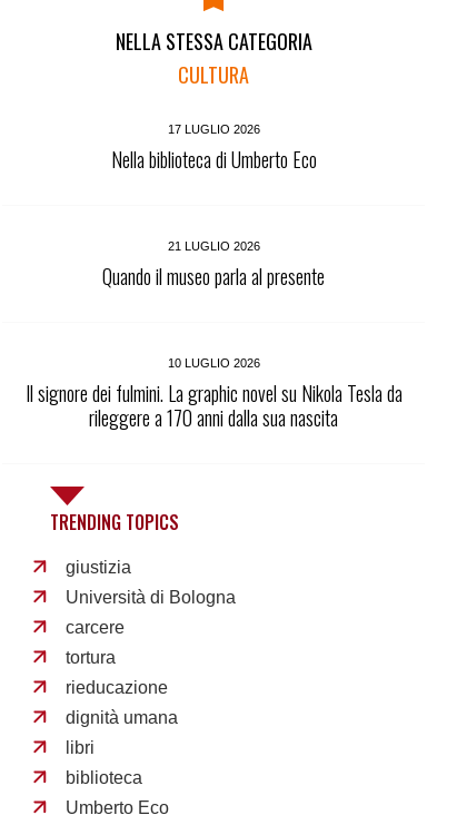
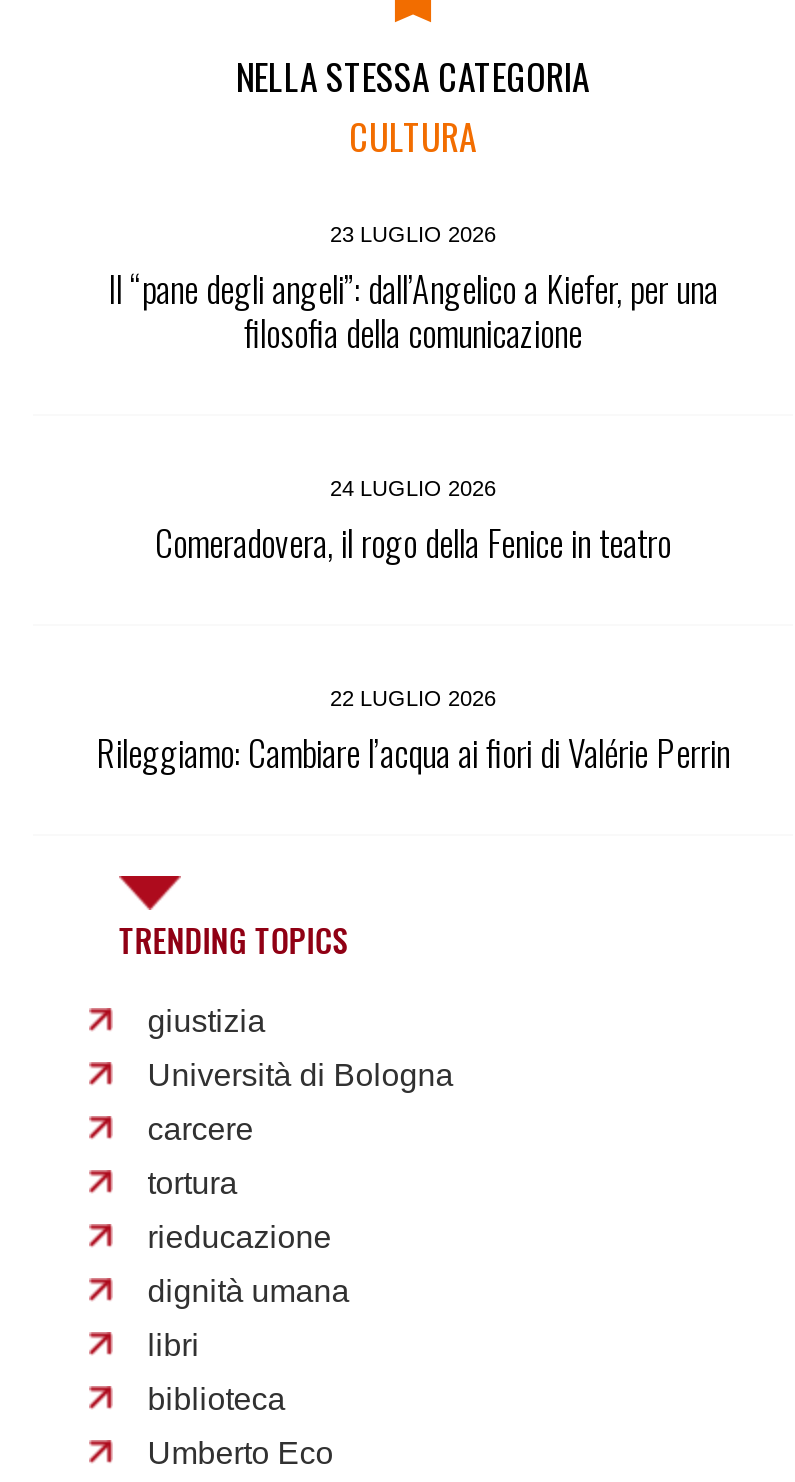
[111,123,316,174] 17 LUGLIO 2026 | Nella biblioteca di Umberto Eco -> [108,222,718,358] 23 LUGLIO 2026 | Il “pane degli angeli”: dall’Angelico a Kiefer, per una | filosofia della comunicazione
[102,240,325,291] 21 LUGLIO 2026 | Quando il museo parla al presente -> [155,476,671,568] 24 LUGLIO 2026 | Comeradovera, il rogo della Fenice in teatro
[25,356,402,432] 10 LUGLIO 2026 | Il signore dei fulmini. La graphic novel su Nikola Tesla da | rileggere a 170 anni dalla sua nascita -> [96,686,730,778] 22 LUGLIO 2026 | Rileggiamo: Cambiare l’acqua ai fiori di Valérie Perrin

